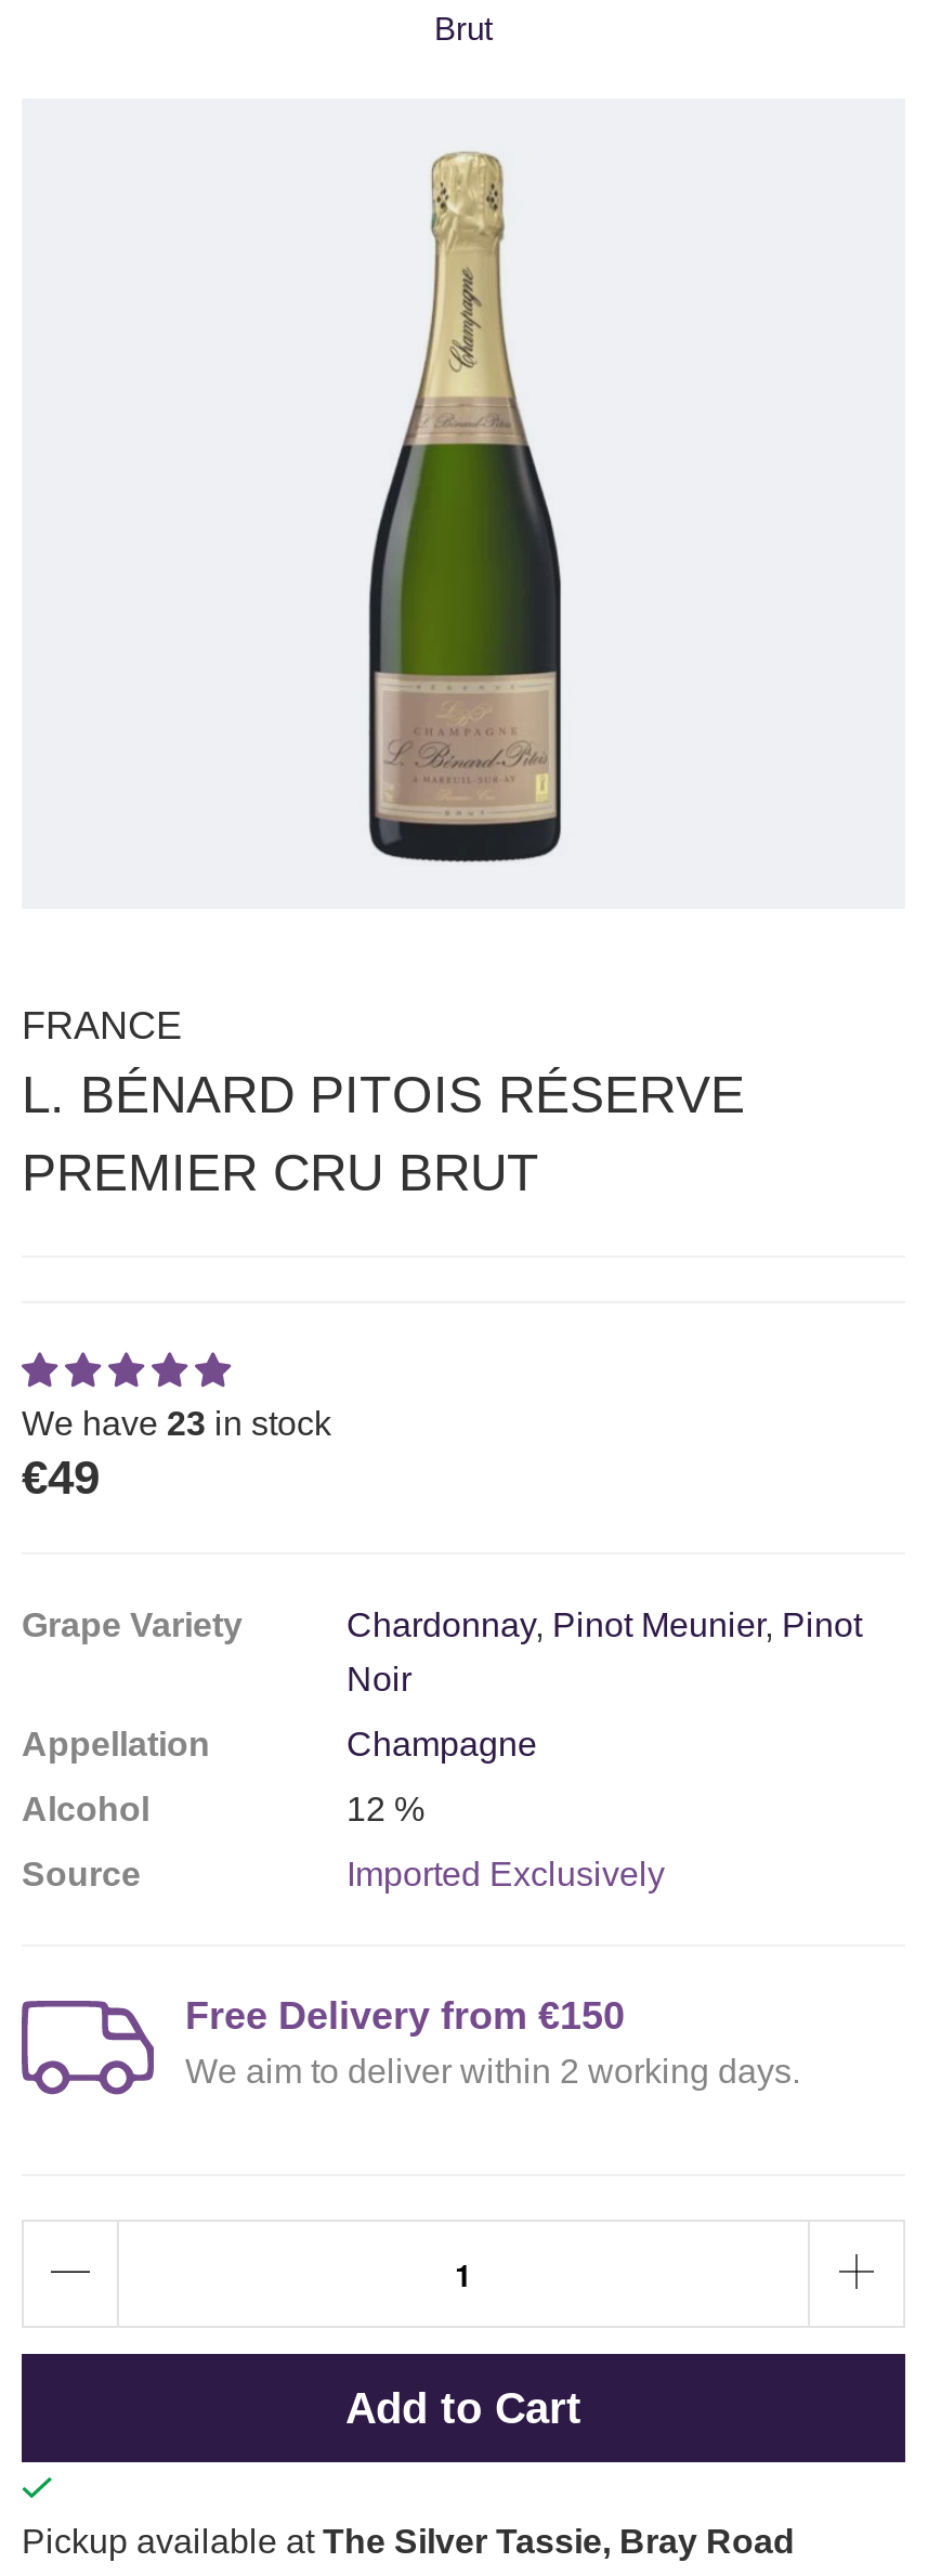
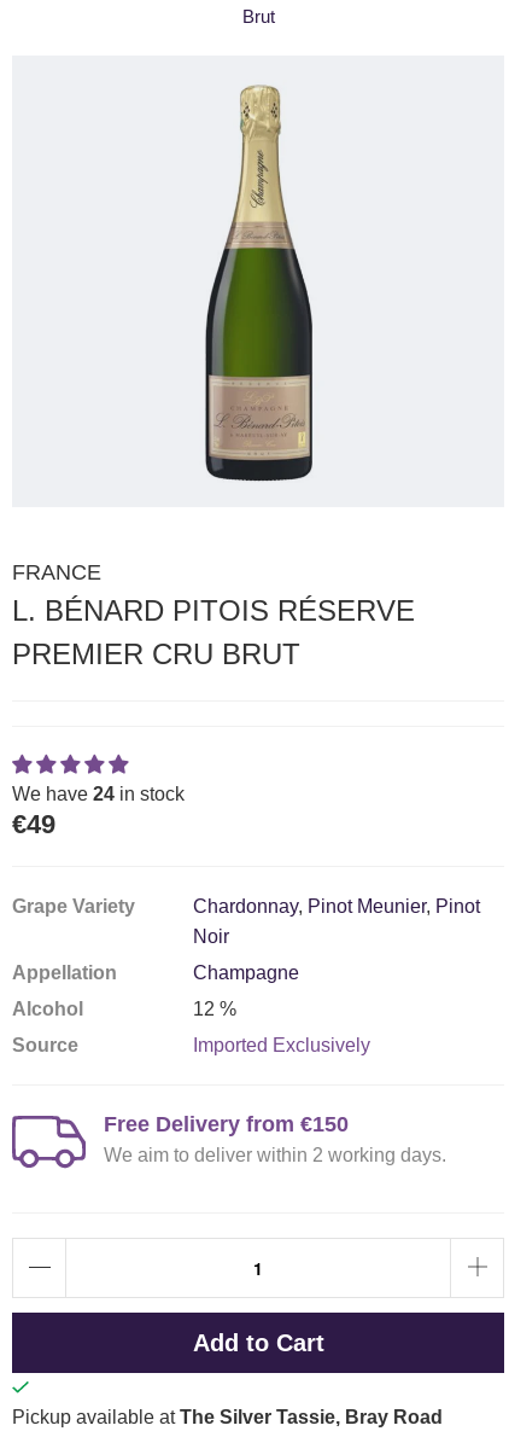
[22,1405,331,1442] We have 23 in stock -> [12,784,185,804] We have 24 in stock

